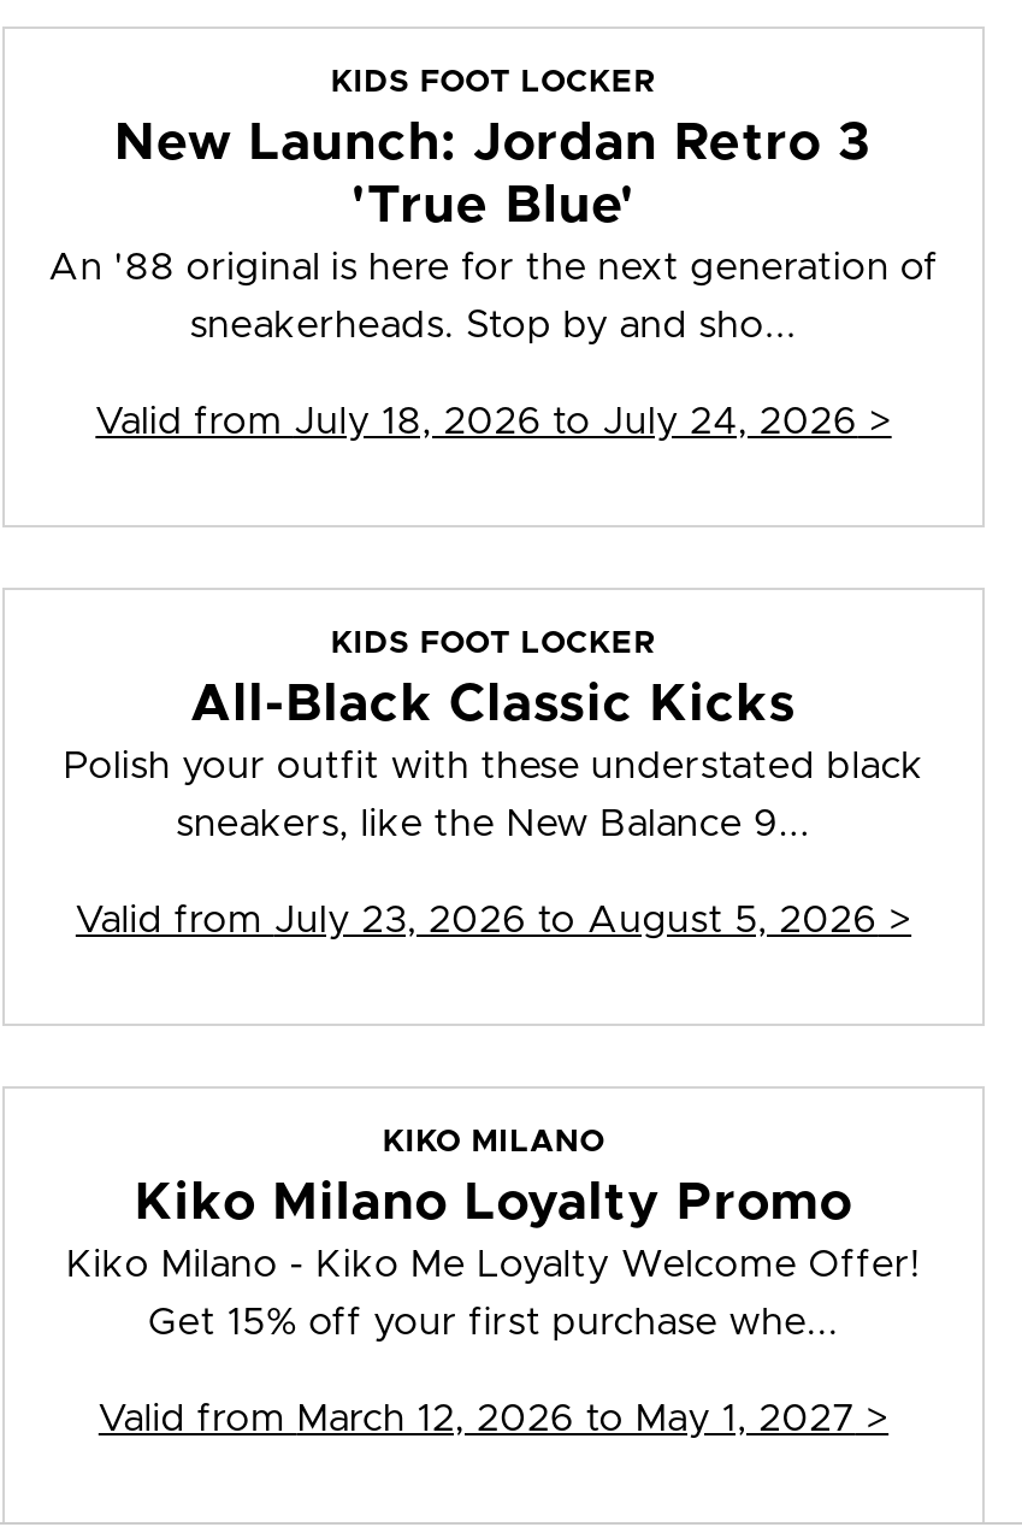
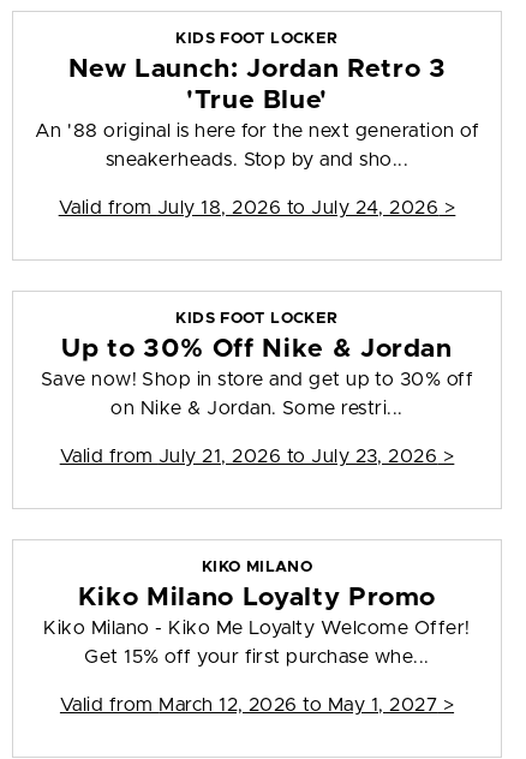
[63,680,924,786] All-Black Classic Kicks | Polish your outfit with these understated black -> [40,337,474,389] Up to 30% Off Nike & Jordan | Save now! Shop in store and get up to 30% off
[176,805,811,843] sneakers, like the New Balance 9... -> [111,399,403,418] on Nike & Jordan. Some restri...
[76,901,911,940] Valid from July 23, 2026 to August 5, 2026 > -> [60,447,454,466] Valid from July 21, 2026 to July 23, 2026 >

